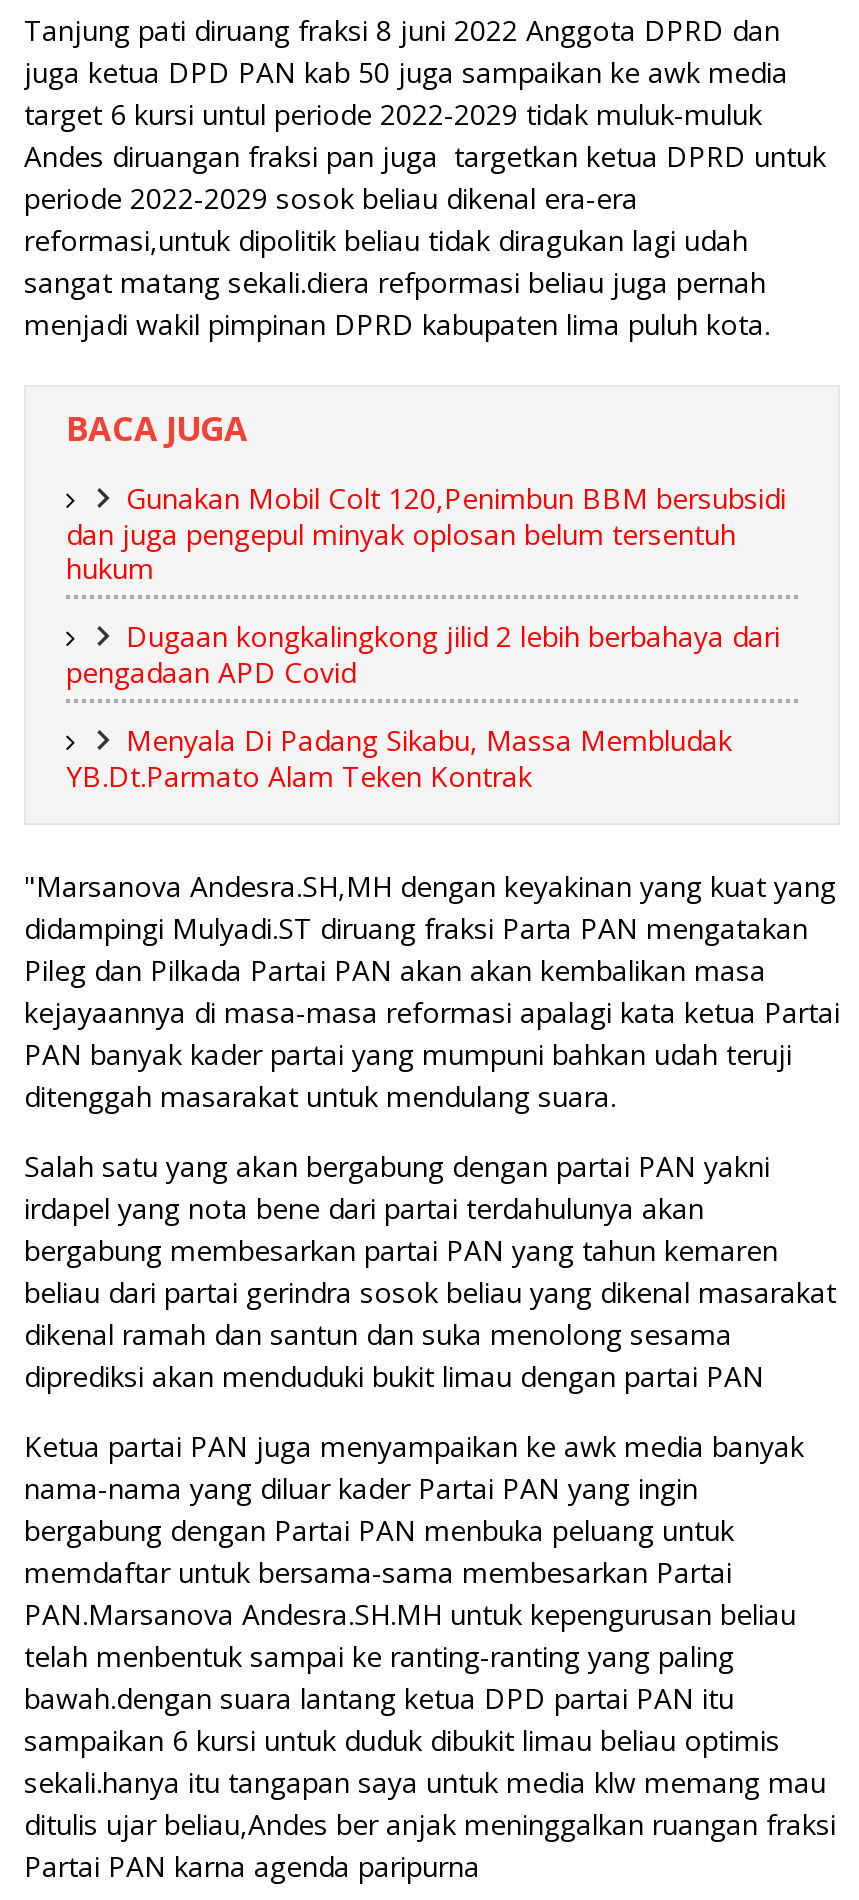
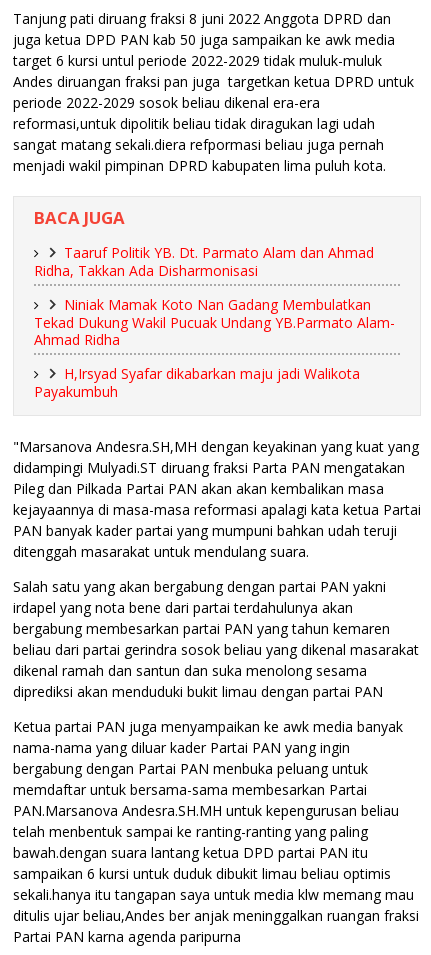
[66,479,786,587] Gunakan Mobil Colt 120,Penimbun BBM bersubsidi | dan juga pengepul minyak oplosan belum tersentuh | hukum -> [34,243,374,280] Taaruf Politik YB. Dt. Parmato Alam dan Ahmad | Ridha, Takkan Ada Disharmonisasi
[66,617,780,691] Dugaan kongkalingkong jilid 2 lebih berbahaya dari | pengadaan APD Covid -> [34,295,395,349] Niniak Mamak Koto Nan Gadang Membulatkan | Tekad Dukung Wakil Pucuak Undang YB.Parmato Alam- | Ahmad Ridha
[66,721,732,795] Menyala Di Padang Sikabu, Massa Membludak | YB.Dt.Parmato Alam Teken Kontrak -> [34,364,360,401] H,Irsyad Syafar dikabarkan maju jadi Walikota | Payakumbuh

